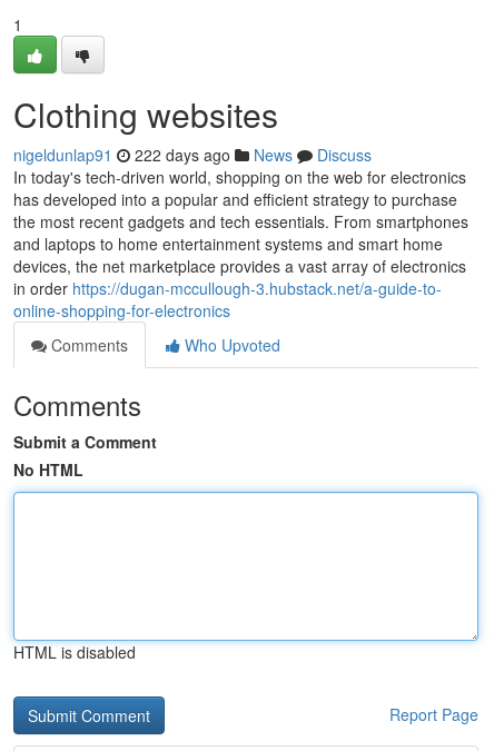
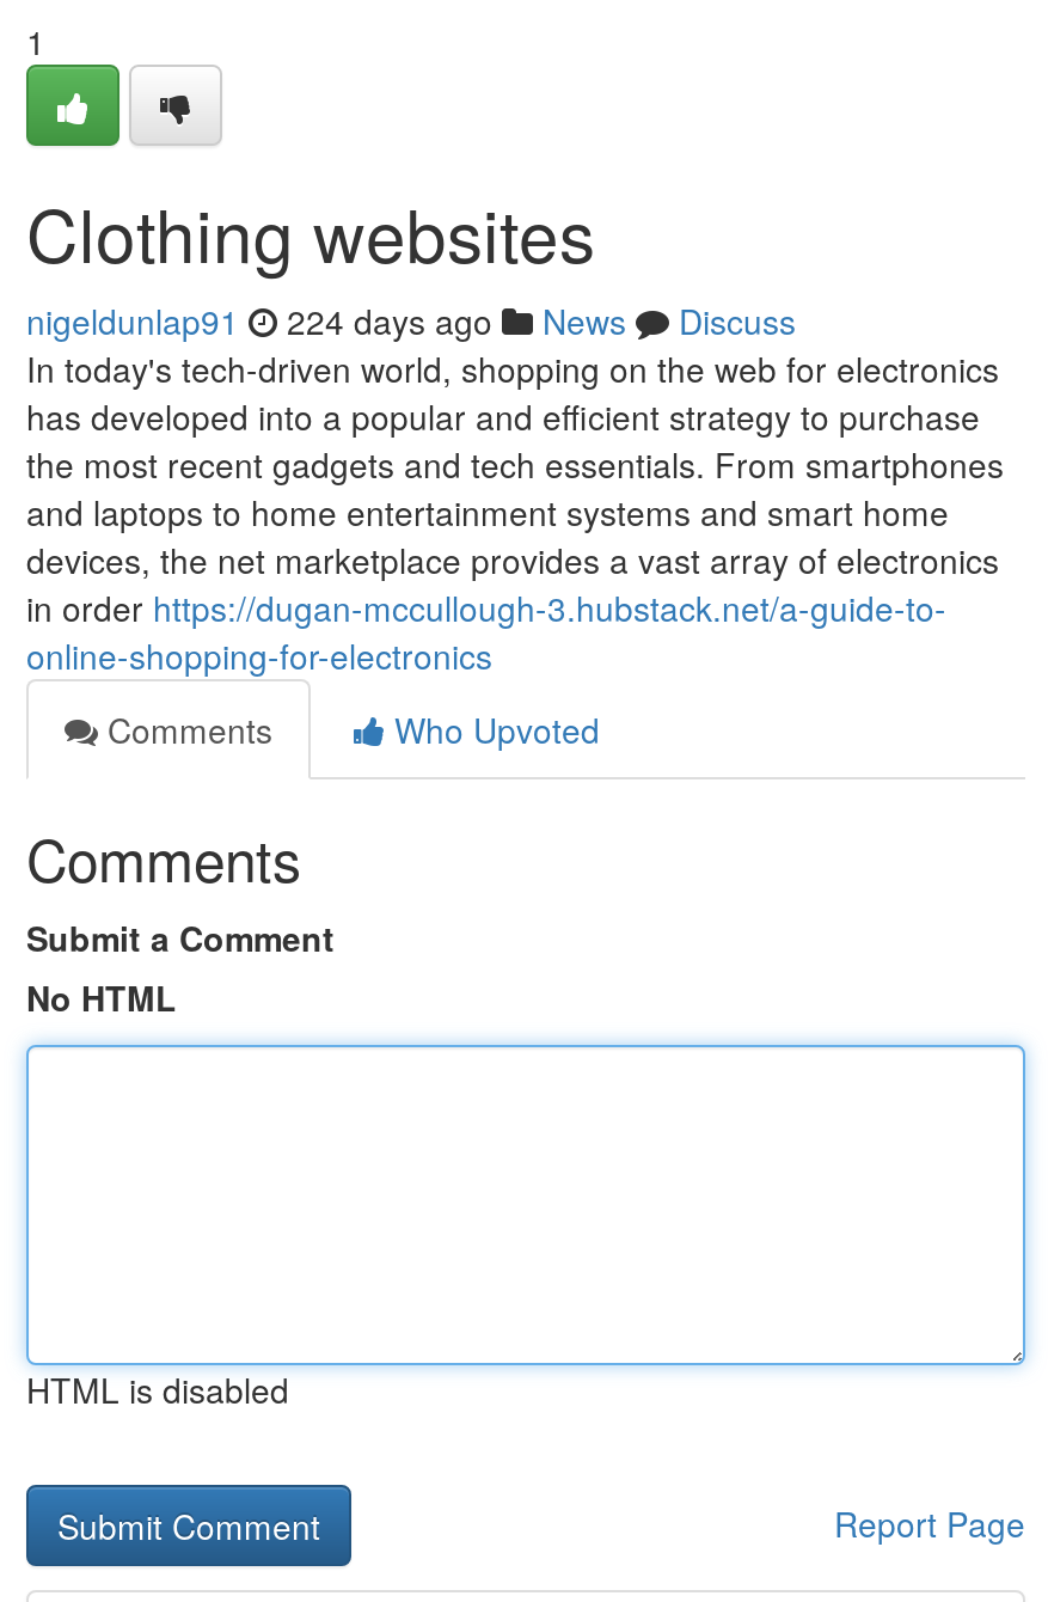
[13,144,372,166] nigeldunlap91 222 days ago News Discuss -> [26,296,796,344] nigeldunlap91 224 days ago News Discuss

